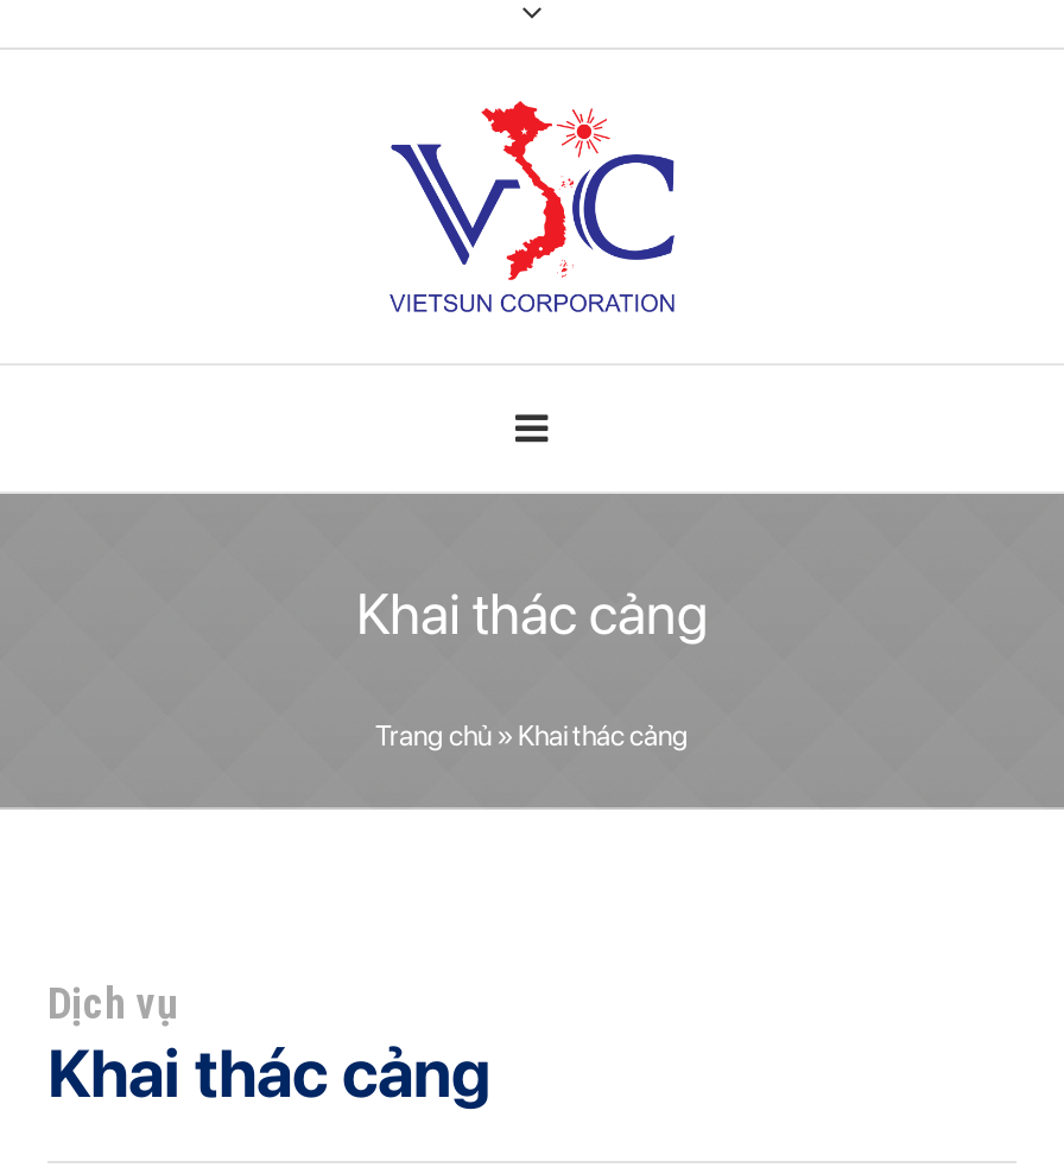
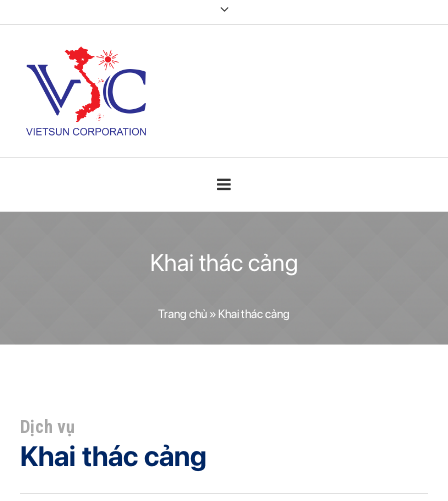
none -> [25,46,147,137] [image]
[387,100,677,316] [image] -> none

